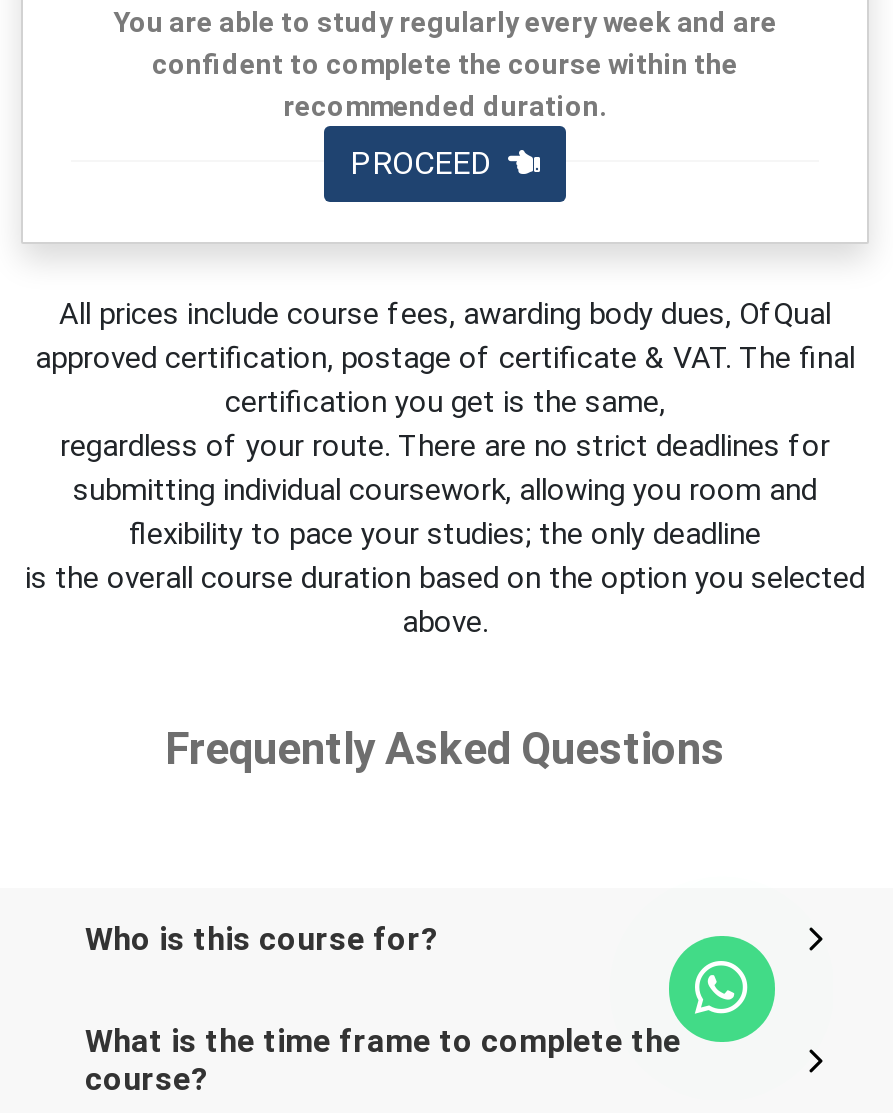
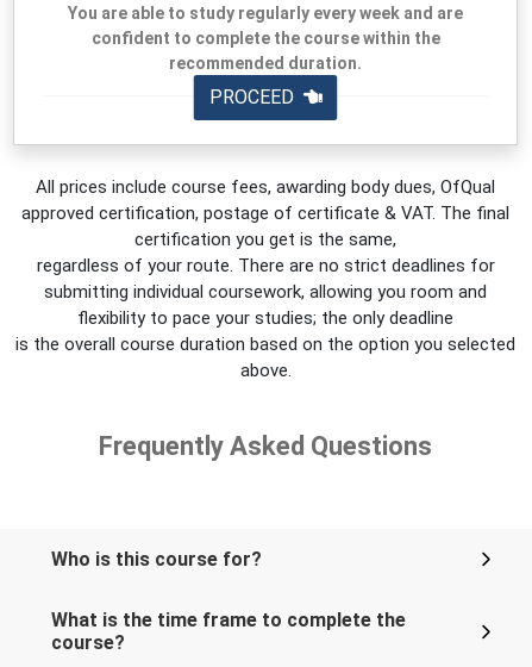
[667,934,777,1044] [image] -> none

